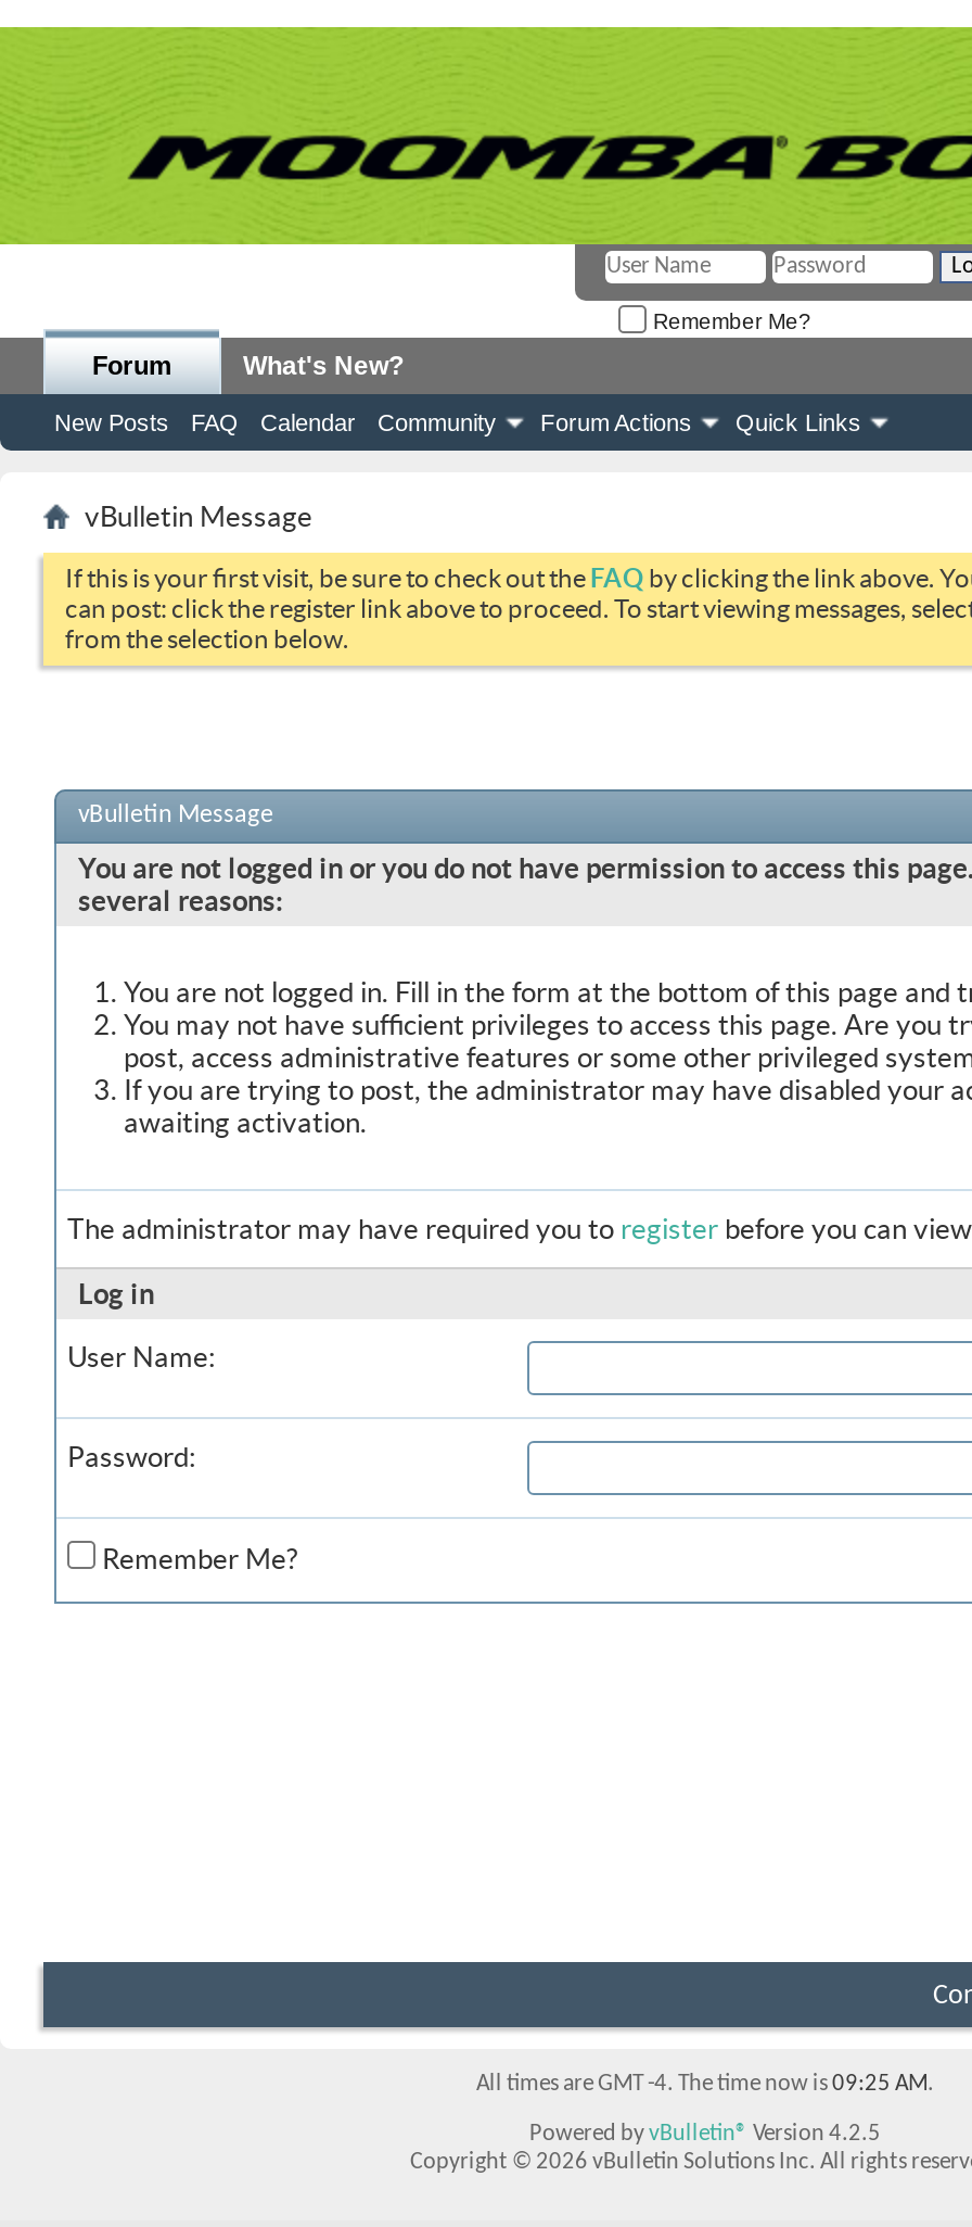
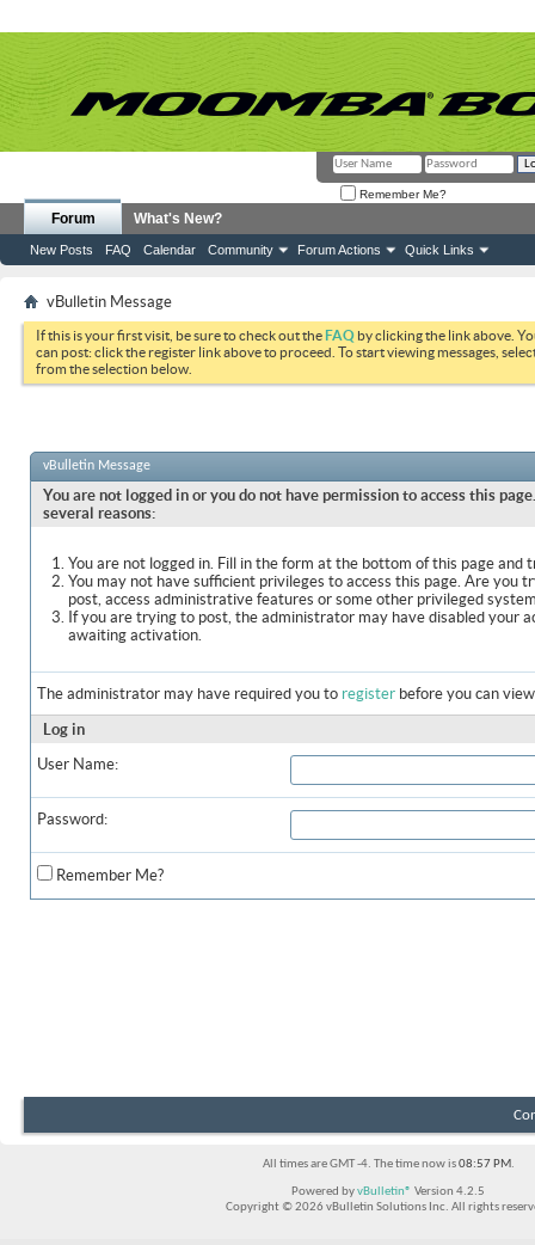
[476,2073,934,2097] All times are GMT -4. The time now is 09:25 AM. -> [262,1158,514,1171] All times are GMT -4. The time now is 08:57 PM.

